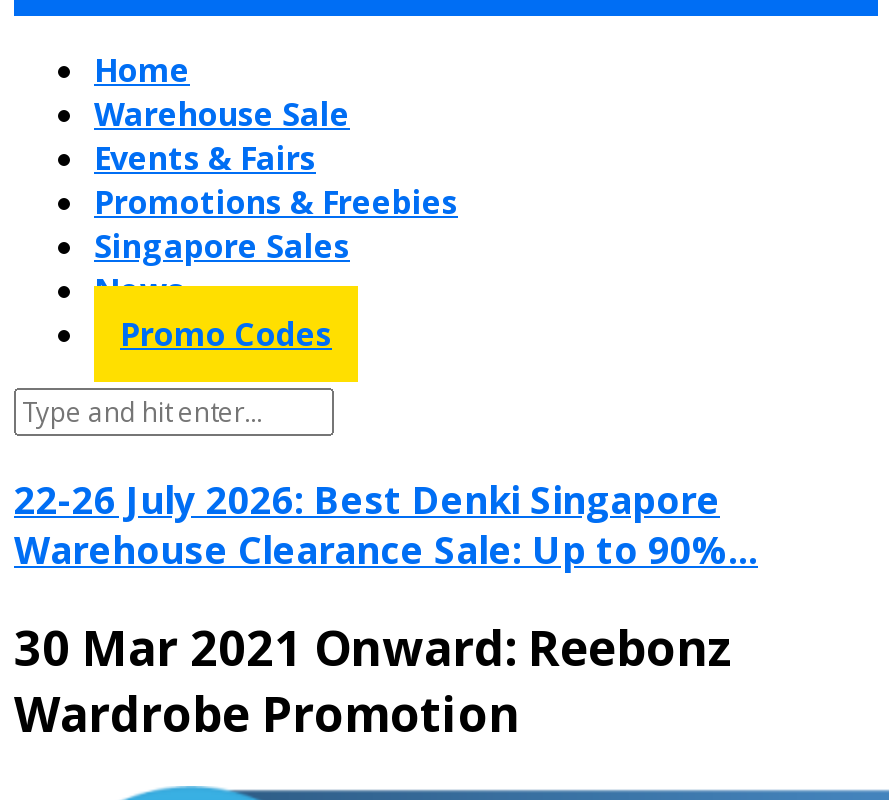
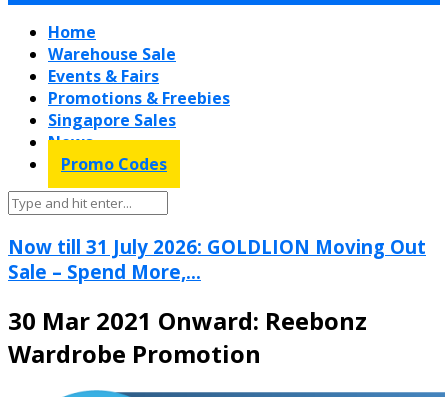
[14,473,758,573] 22-26 July 2026: Best Denki Singapore | Warehouse Clearance Sale: Up to 90%... -> [8,234,426,284] Now till 31 July 2026: GOLDLION Moving Out | Sale – Spend More,...

